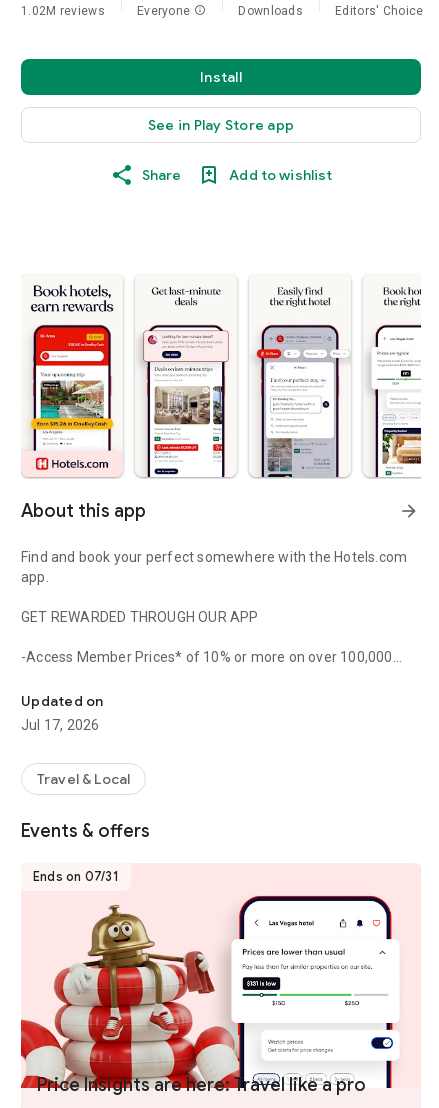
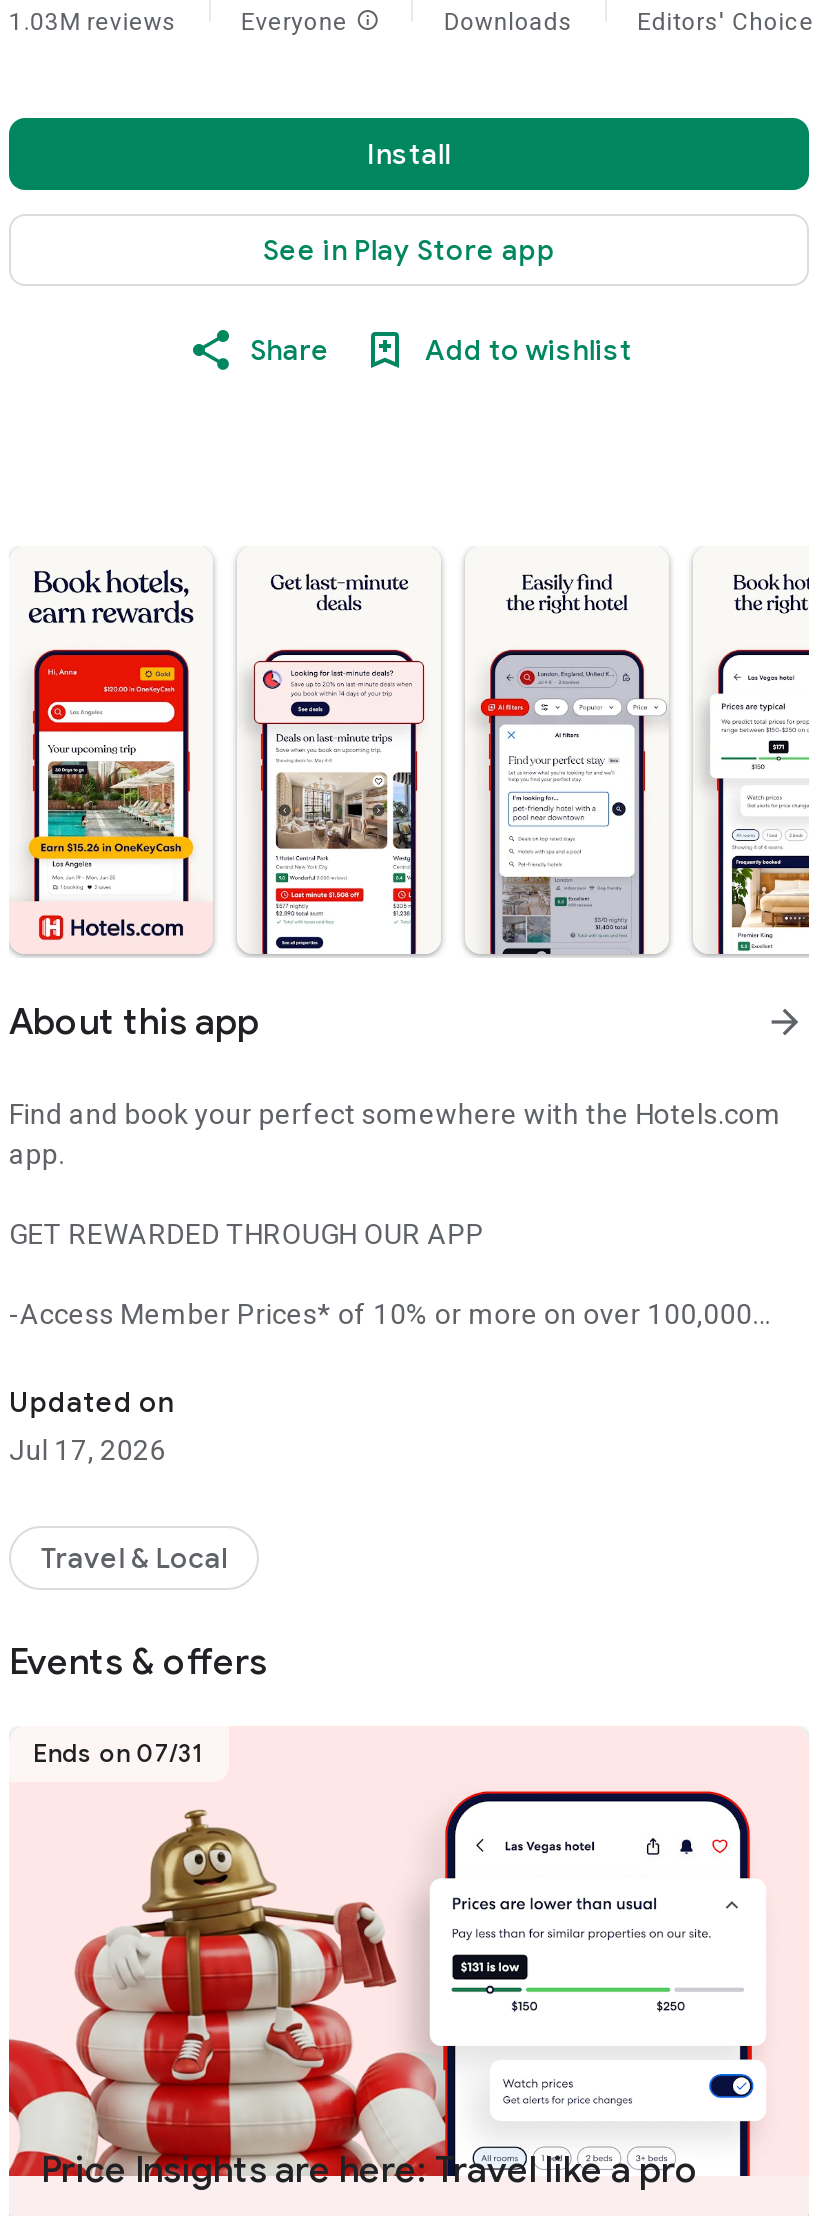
[21,4,105,18] 1.02M reviews -> [9,8,177,36] 1.03M reviews

